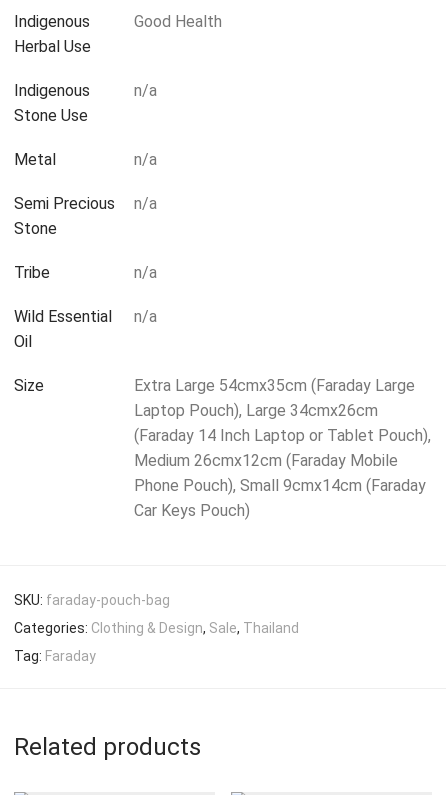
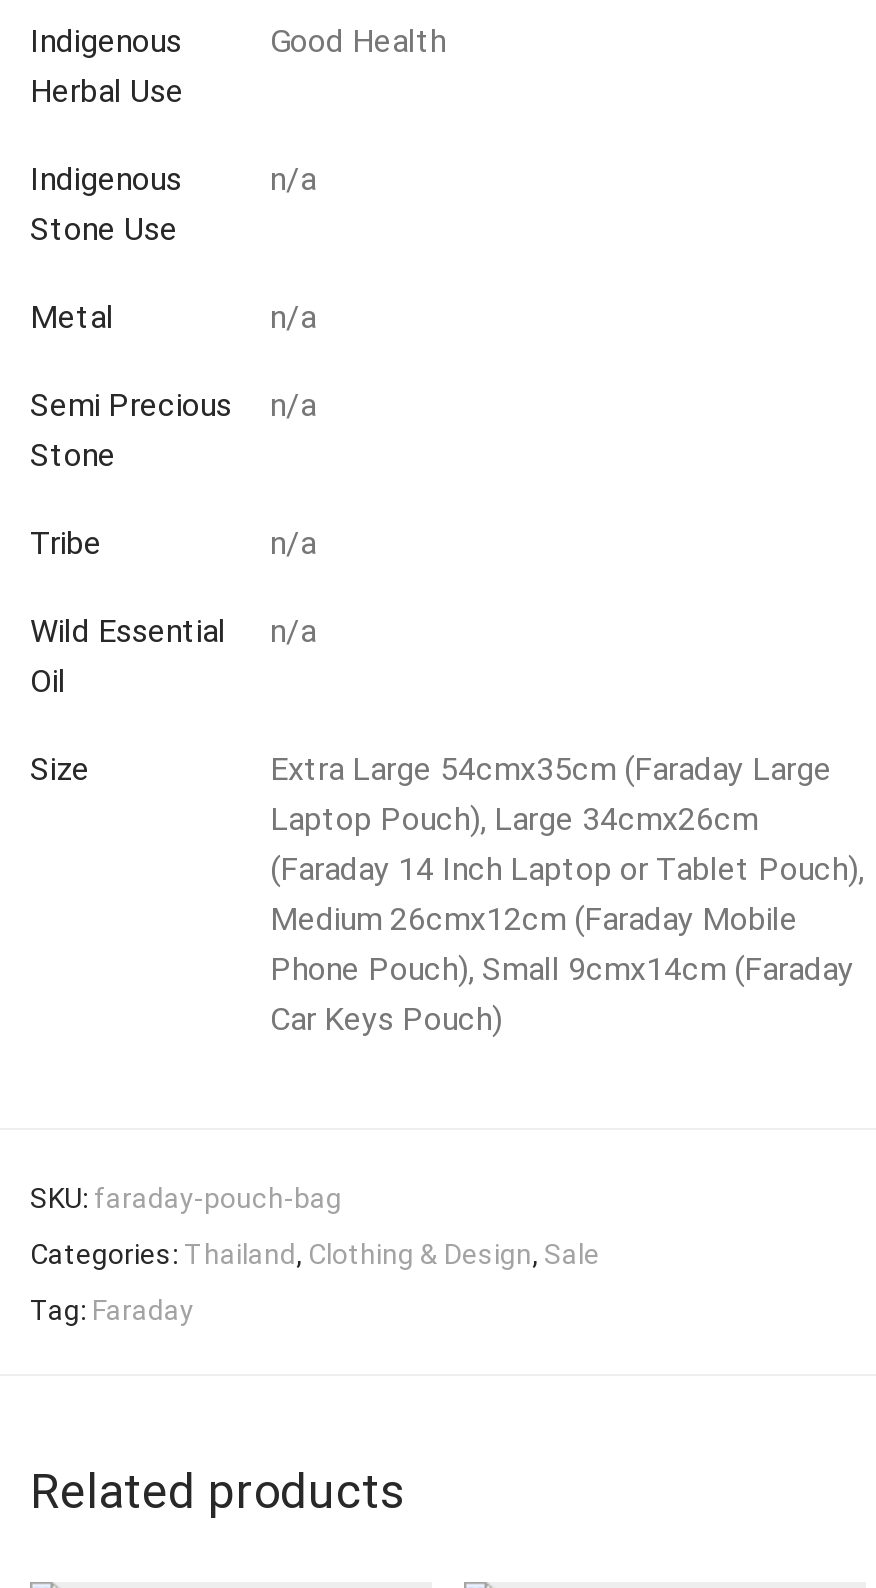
[14,620,299,636] Categories: Clothing & Design, Sale, Thailand -> [30,1238,600,1270] Categories: Thailand, Clothing & Design, Sale

